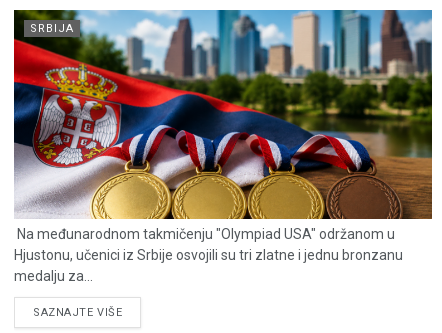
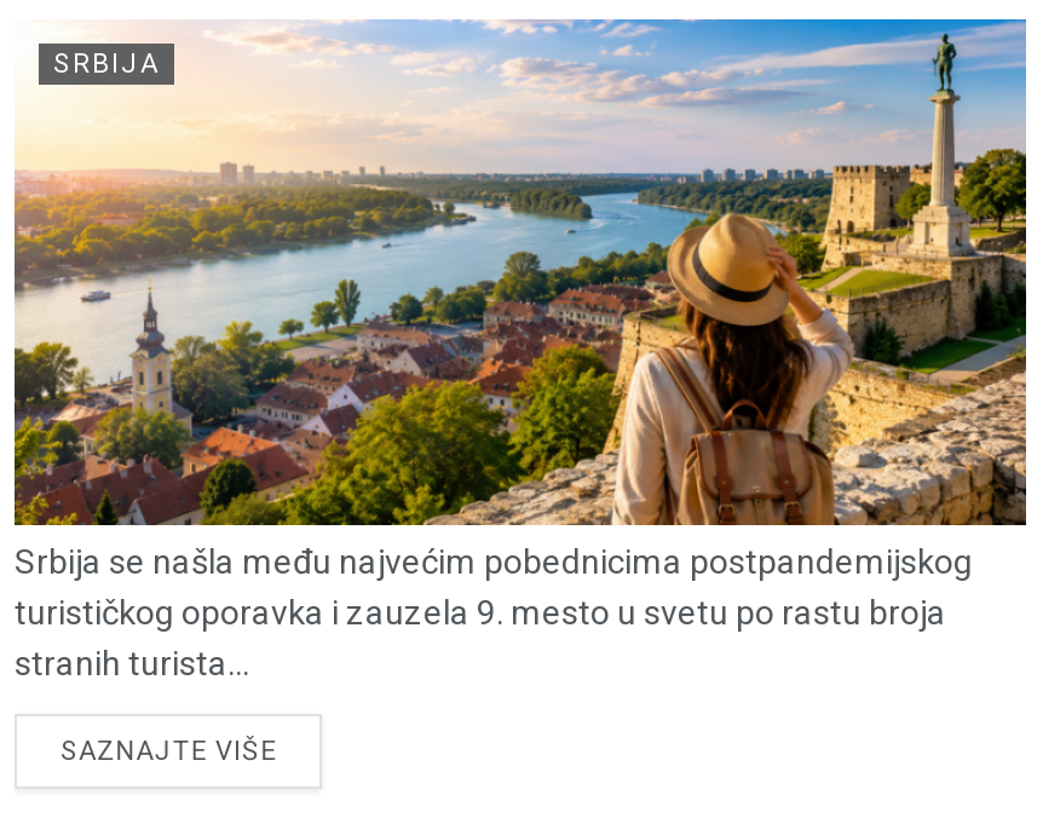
[13,9,433,284] [image] | Na međunarodnom takmičenju "Olympiad USA" održanom u | Hjustonu, učenici iz Srbije osvojili su tri zlatne i jednu bronzanu | medalju za... -> [12,17,1028,682] [image] | Srbija se našla među najvećim pobednicima postpandemijskog | turističkog oporavka i zauzela 9. mesto u svetu po rastu broja | stranih turista...

